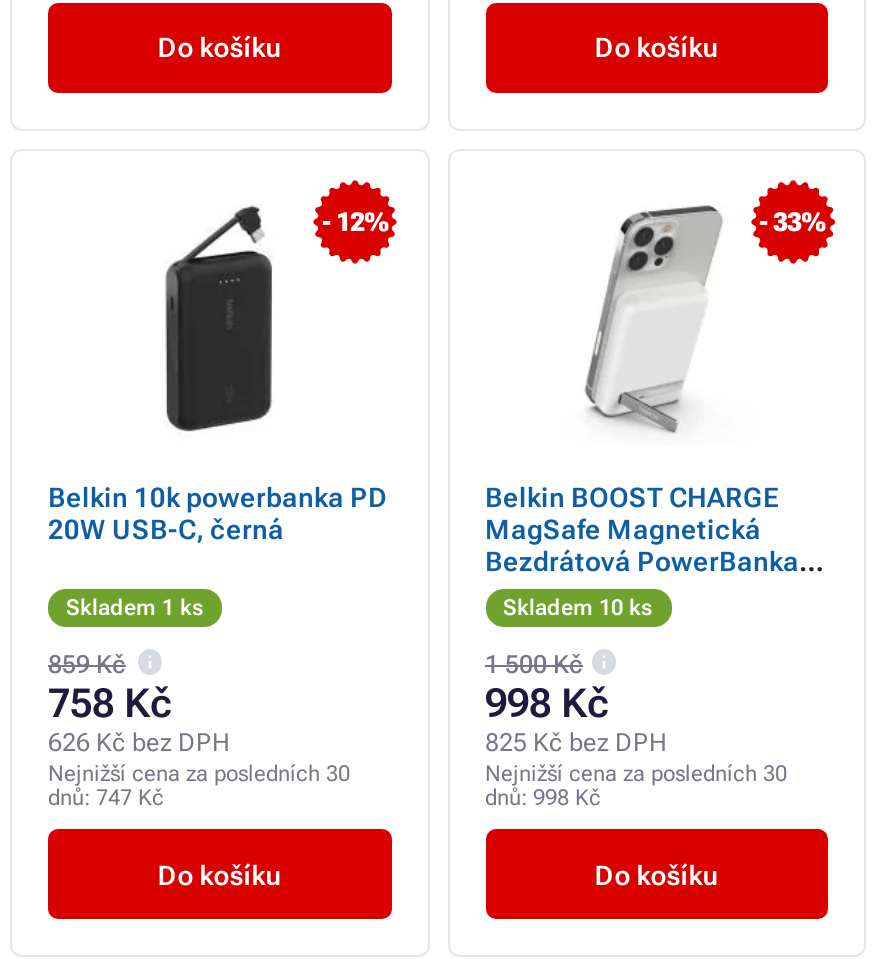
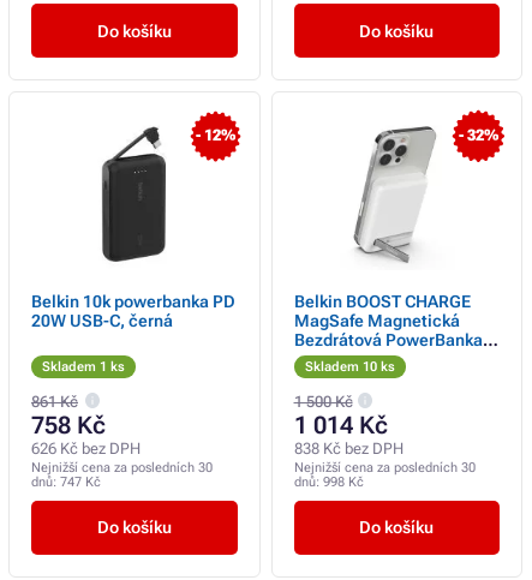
[759,207,825,237] - 33% -> [458,127,498,145] - 32%
[48,649,126,679] 859 Kč -> [31,392,78,410] 861 Kč
[485,681,609,727] 998 Kč -> [294,411,387,439] 1 014 Kč
[485,727,667,757] 825 Kč bez DPH -> [294,439,403,457] 838 Kč bez DPH

